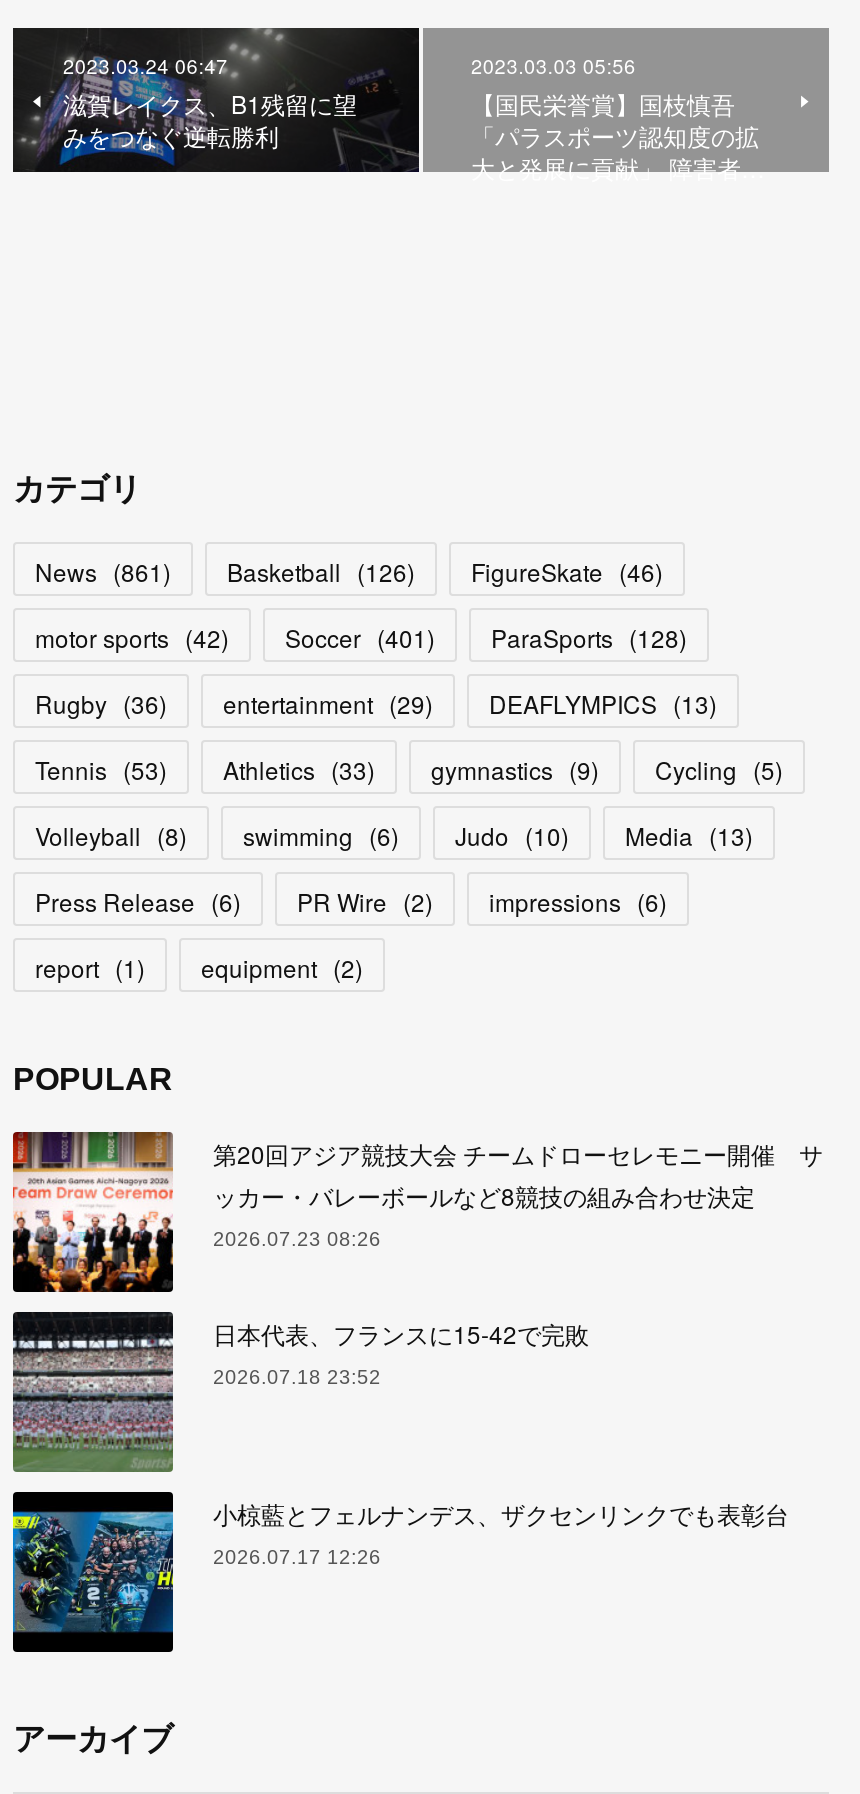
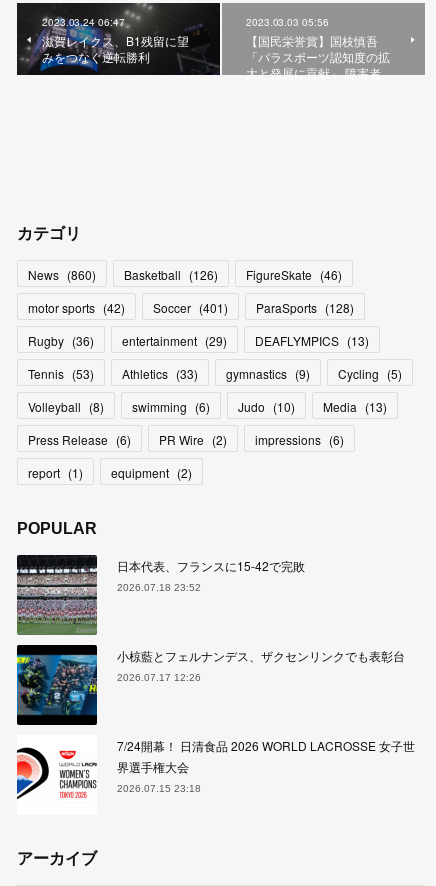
[35,554,663,588] News (861) Basketball (126) FigureSkate (46) -> [28,266,342,283] News (860) Basketball (126) FigureSkate (46)
[11,1130,823,1294] [image] | 第20回アジア競技大会 チームドローセレモニー開催 サ | ッカー・バレーボールなど8競技の組み合わせ決定 | 2026.07.23 08:26 -> none
moved [9,1312,789,1568] -> [15,555,405,683]: [image] | 日本代表、フランスに15-42で完敗 | 2026.07.18 23:52 | 小椋藍とフェルナンデス、ザクセンリンクでも表彰台 | 2026.07.17 12:26
moved [9,1508,177,1636] -> [15,653,99,717]: [image]
none -> [16,747,50,799] [image]
none -> [59,737,415,798] [image] | 7/24開幕！ 日清食品 2026 WORLD LACROSSE 女子世 | 界選手権大会 | 2026.07.15 23:18

